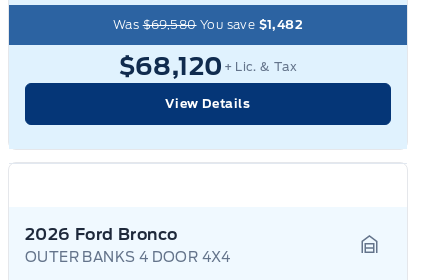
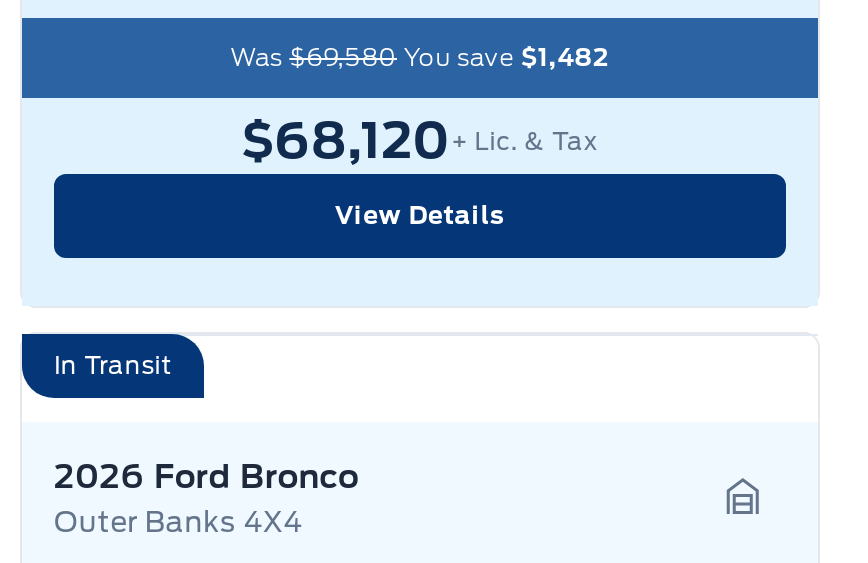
none -> [54,350,172,380] In Transit
[25,249,231,265] OUTER BANKS 4 DOOR 4X4 -> [54,506,302,538] Outer Banks 4X4

